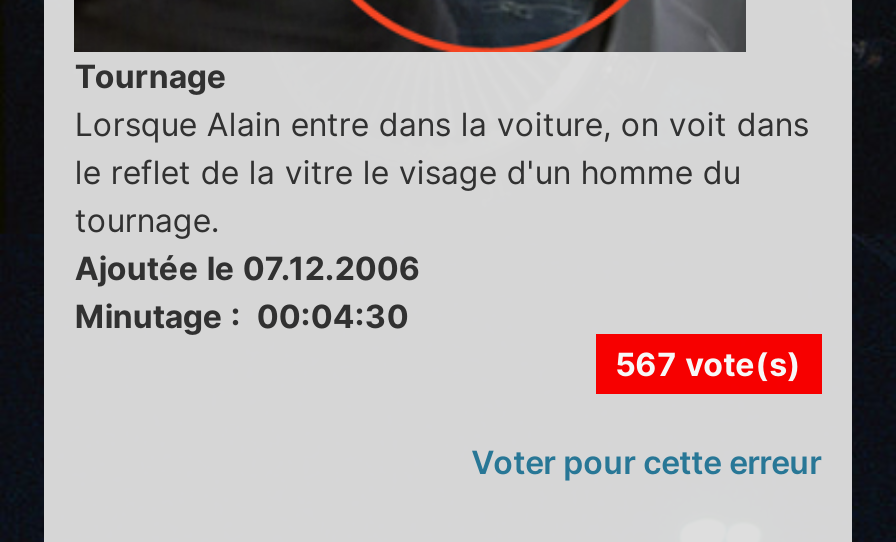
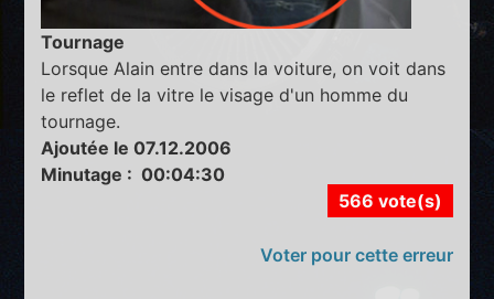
[615,345,801,385] 567 vote(s) -> [338,190,442,212] 566 vote(s)

